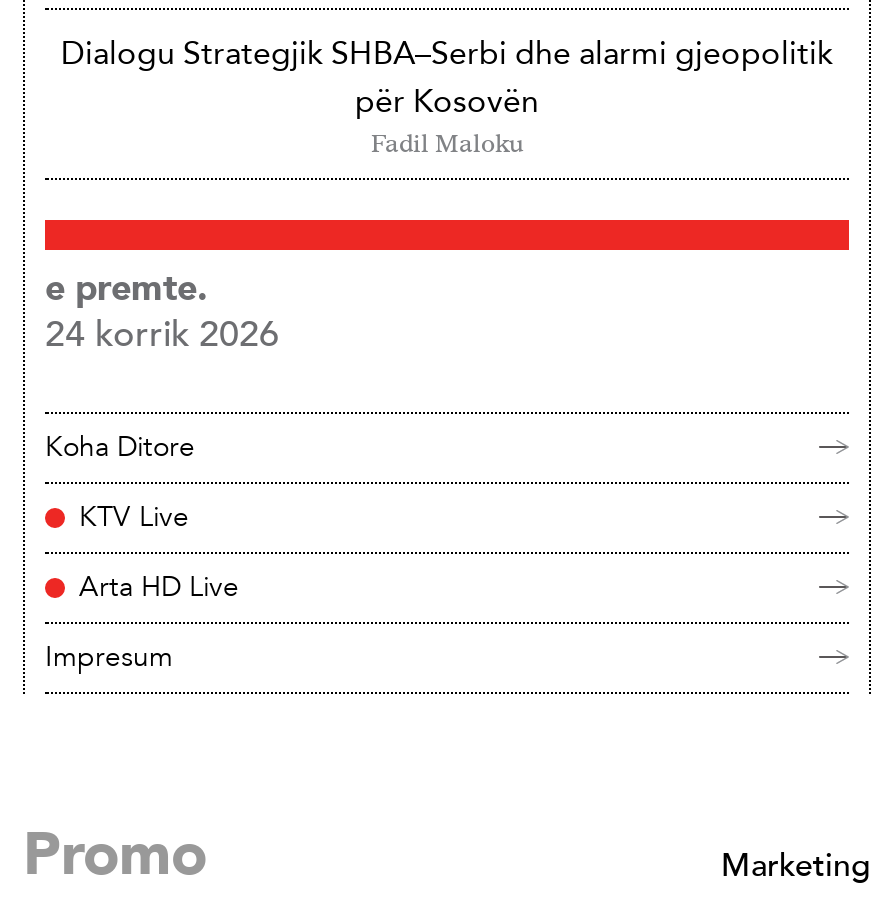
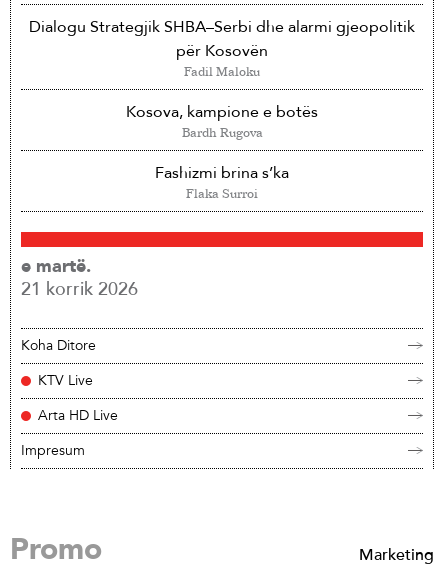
none -> [126,101,318,200] Kosova, kampione e botës | Bardh Rugova | Fashizmi brina s’ka | Flaka Surroi
[45,265,207,307] e premte. -> [21,254,91,275] e martë.
[45,311,279,355] 24 korrik 2026 -> [21,277,138,299] 21 korrik 2026

